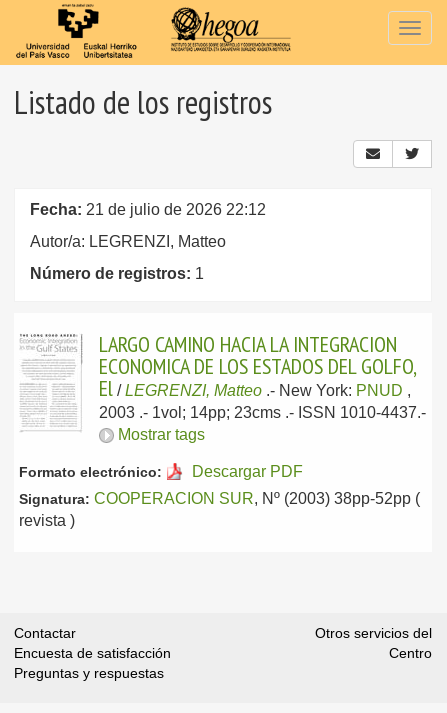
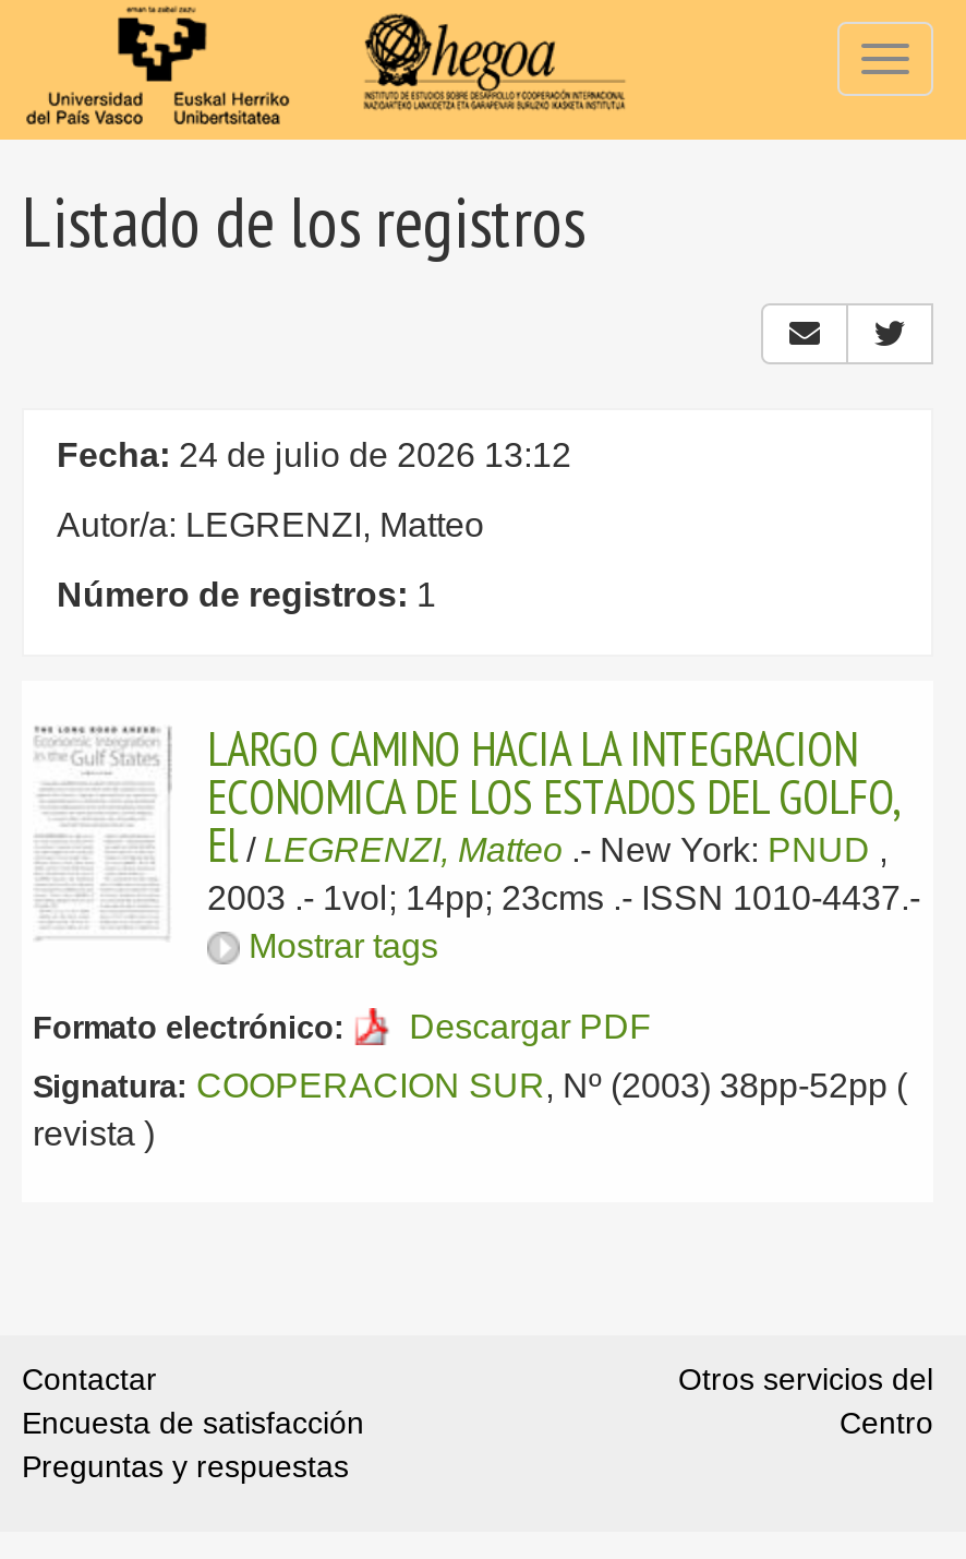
[30,201,266,218] Fecha: 21 de julio de 2026 22:12 -> [57,436,571,473] Fecha: 24 de julio de 2026 13:12

